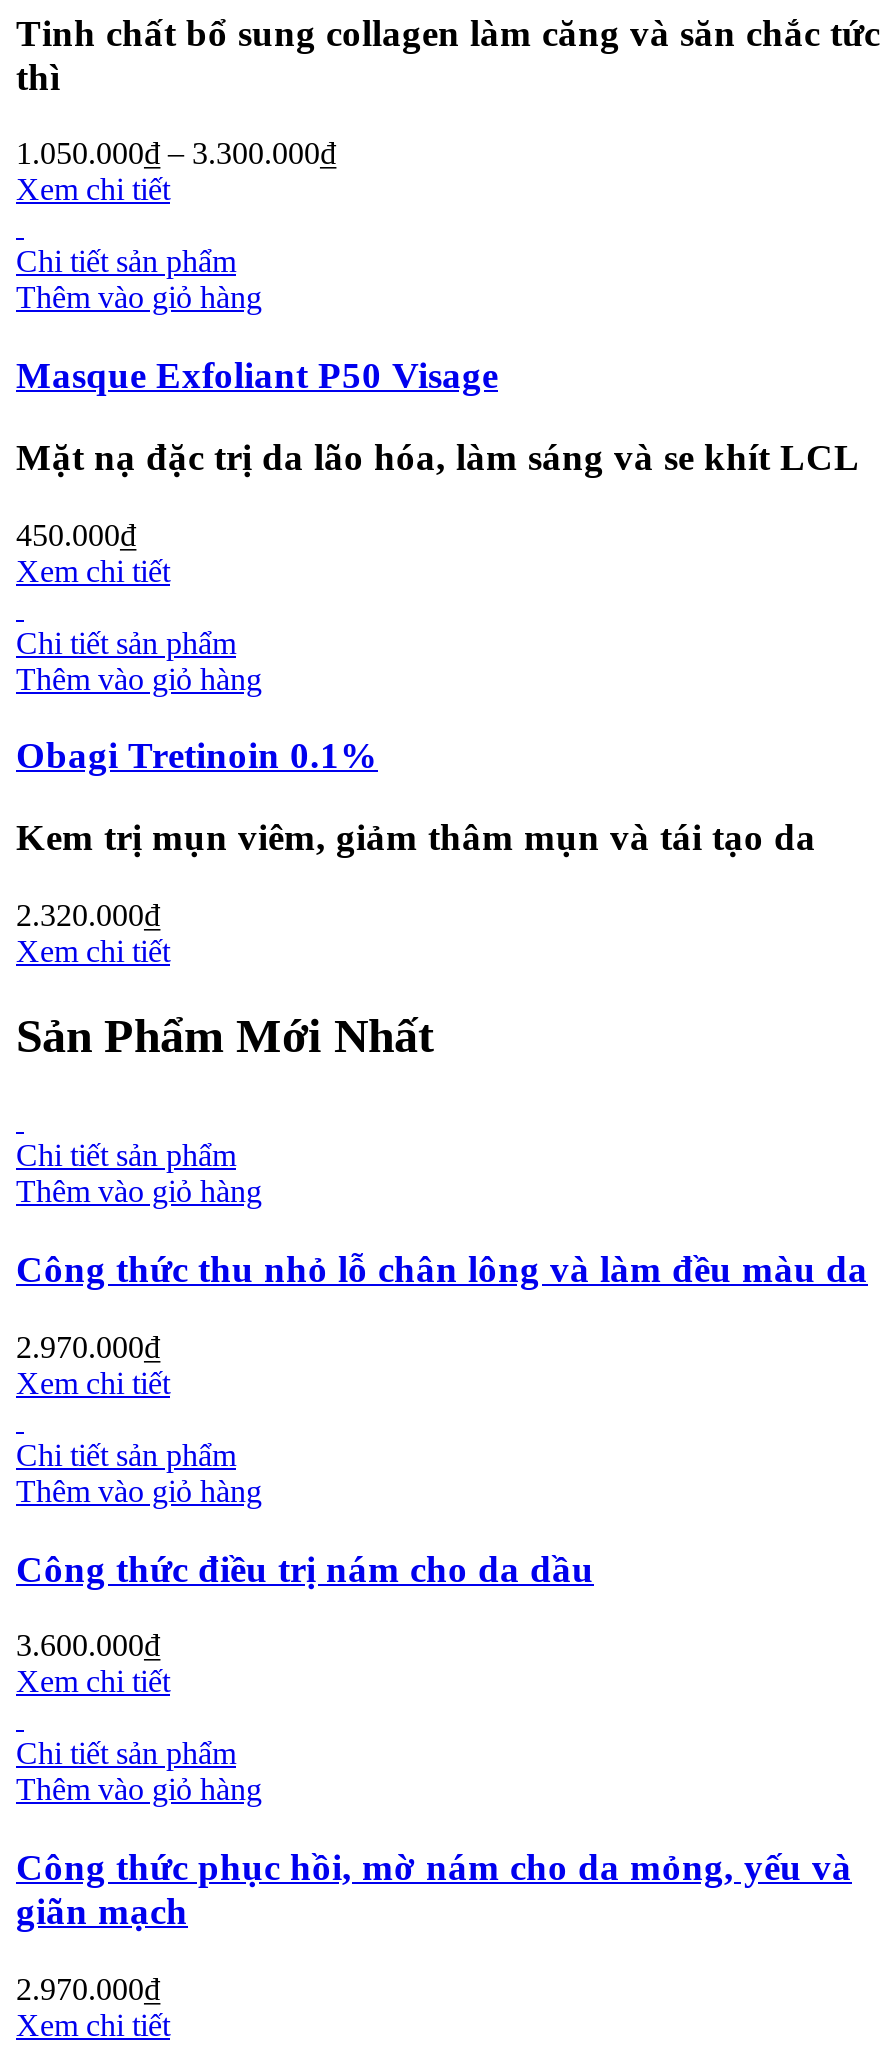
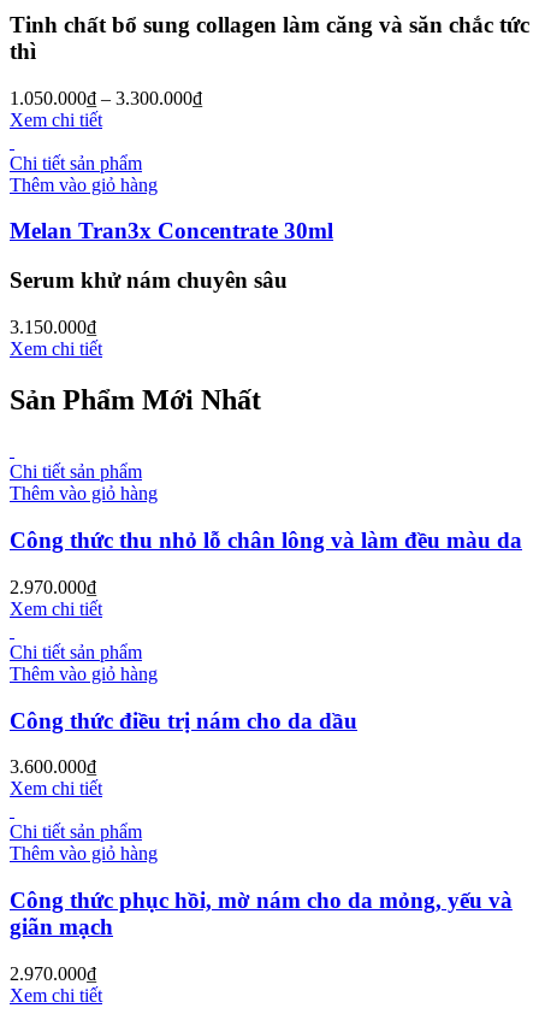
[16,354,860,932] Masque Exfoliant P50 Visage | Mặt nạ đặc trị da lão hóa, làm sáng và se khít LCL | 450.000₫ | Xem chi tiết | Chi tiết sản phẩm | Thêm vào giỏ hàng | Obagi Tretinoin 0.1% | Kem trị mụn viêm, giảm thâm mụn và tái tạo da | 2.320.000₫ -> [10,218,333,337] Melan Tran3x Concentrate 30ml | Serum khử nám chuyên sâu | 3.150.000₫

